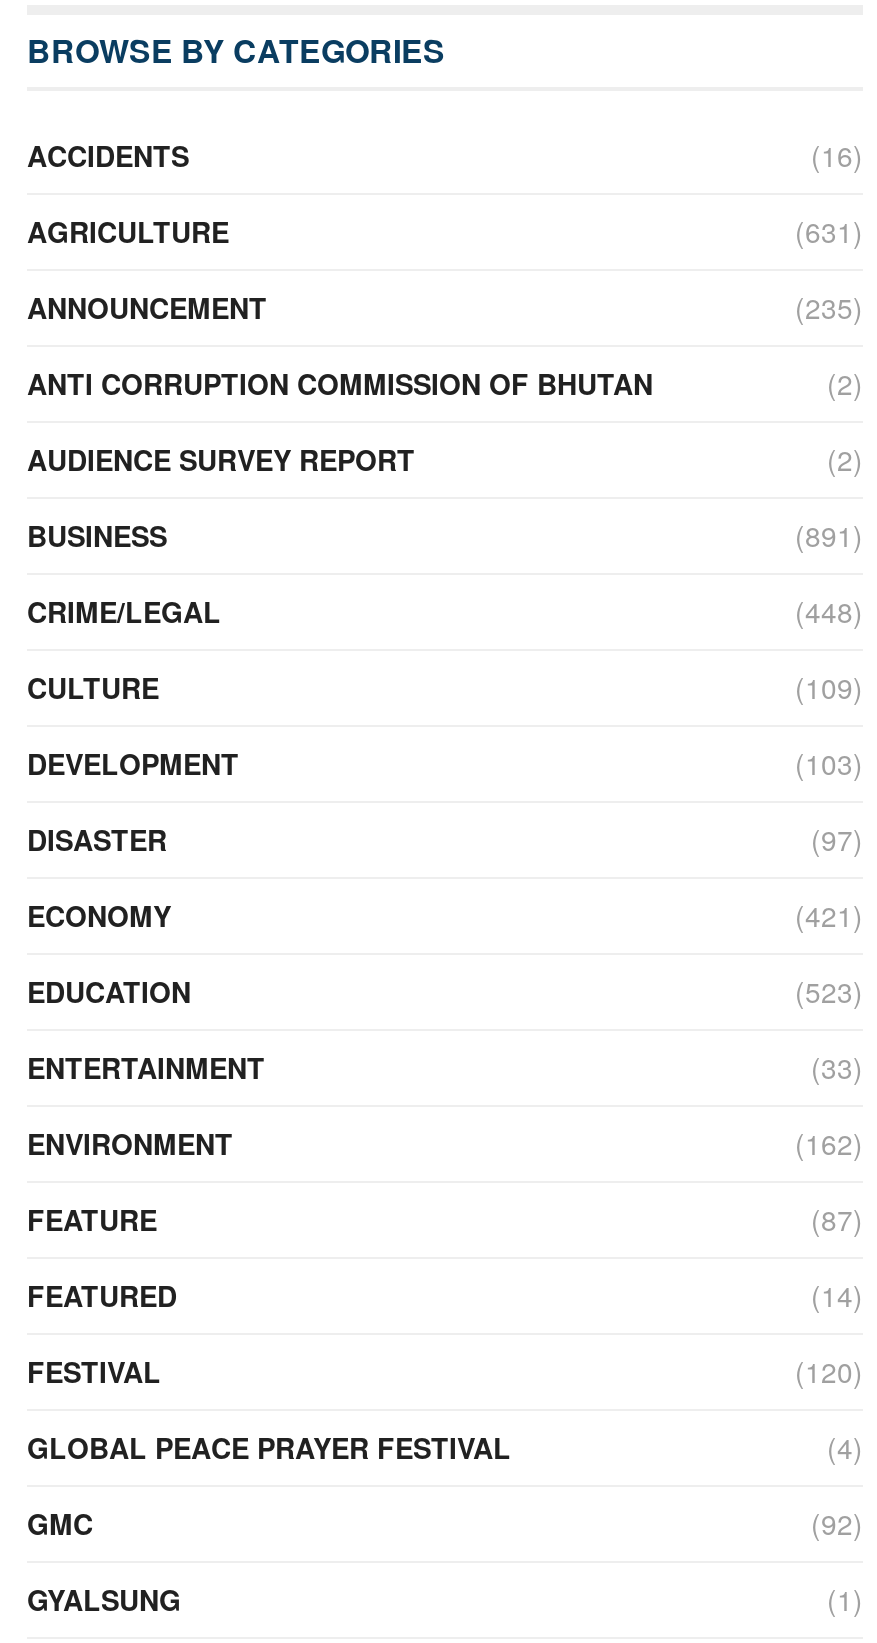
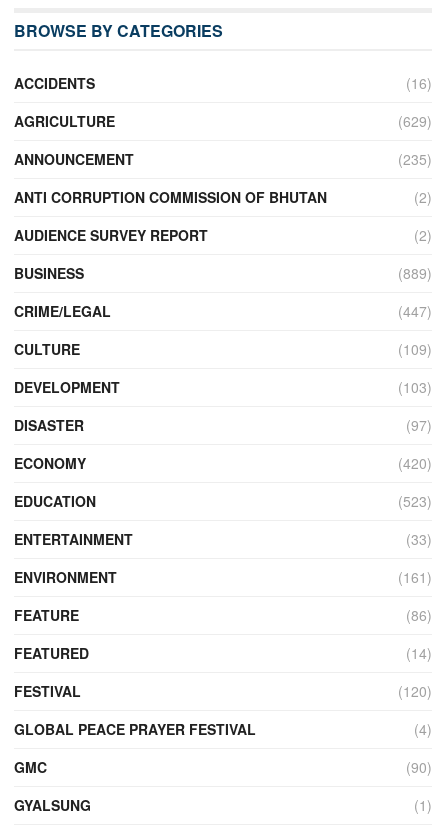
[795,211,863,251] (631) -> [398,111,432,131] (629)
[795,515,863,555] (891) -> [398,263,432,283] (889)
[795,591,863,631] (448) -> [398,301,432,321] (447)
[795,895,863,935] (421) -> [398,453,432,473] (420)
[795,1123,863,1163] (162) -> [398,567,432,587] (161)
[811,1199,863,1239] (87) -> [406,605,432,625] (86)
[811,1503,863,1543] (92) -> [406,757,432,777] (90)

